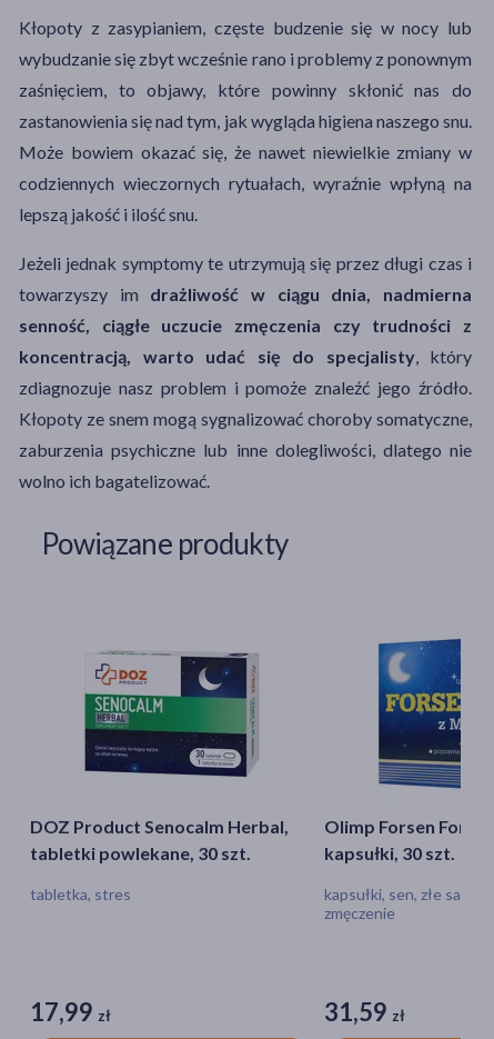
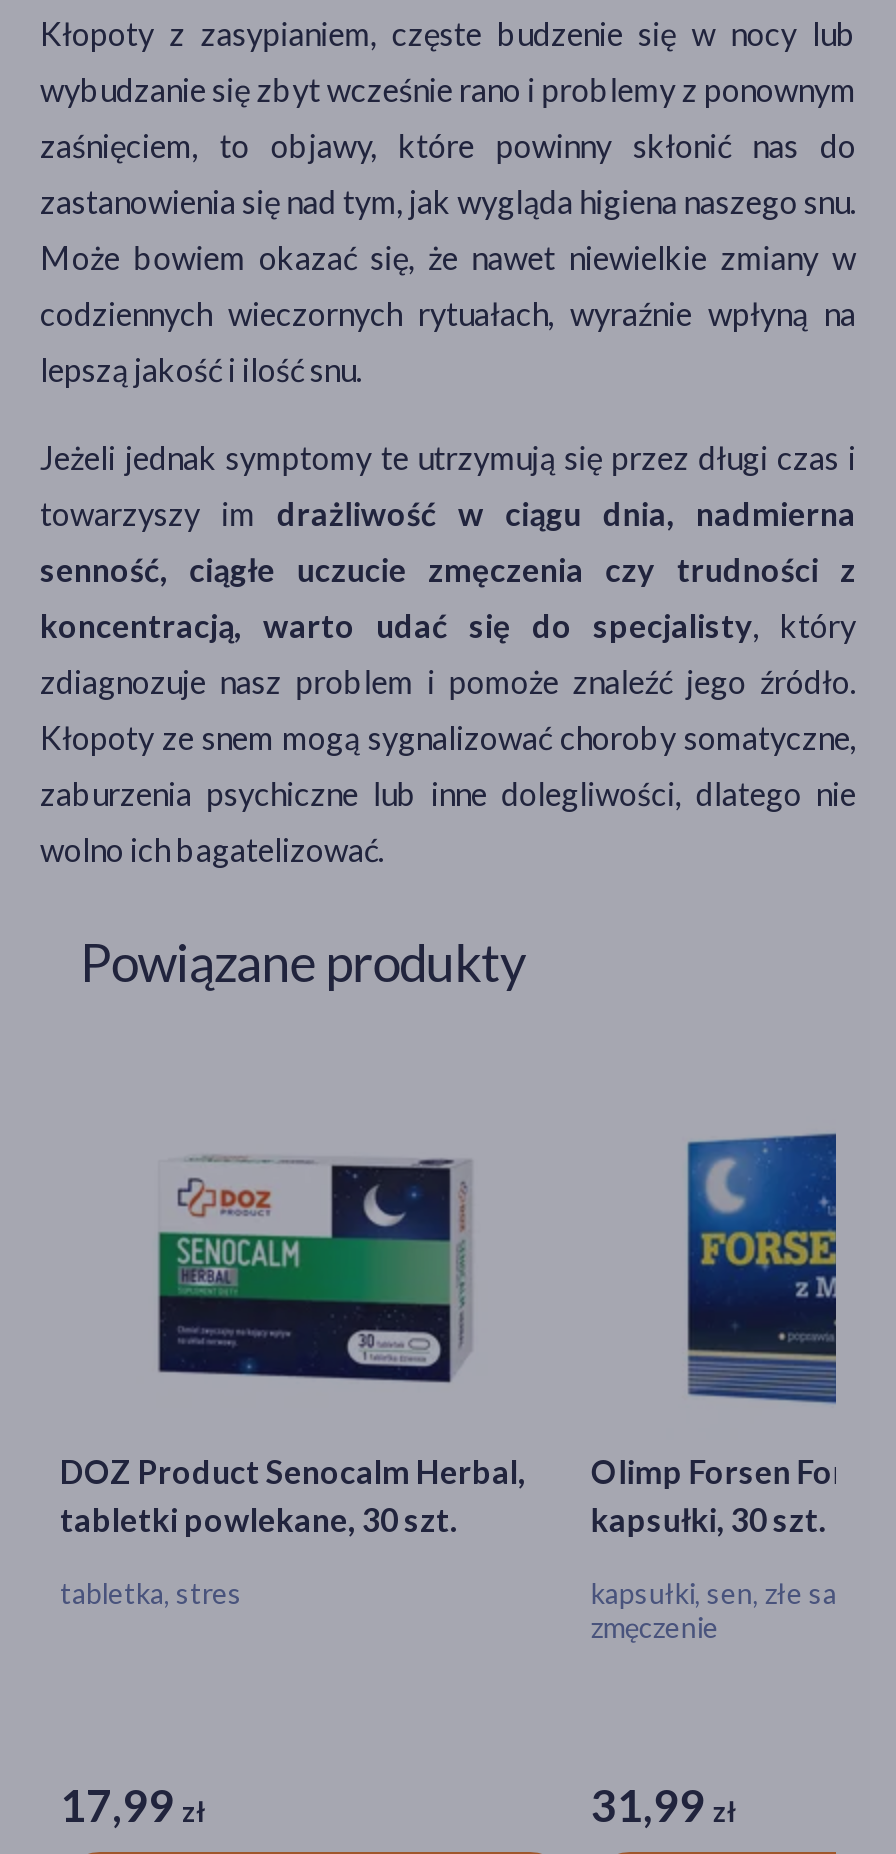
[324,996,406,1026] 31,59 zł -> [591,1777,737,1831] 31,99 zł

